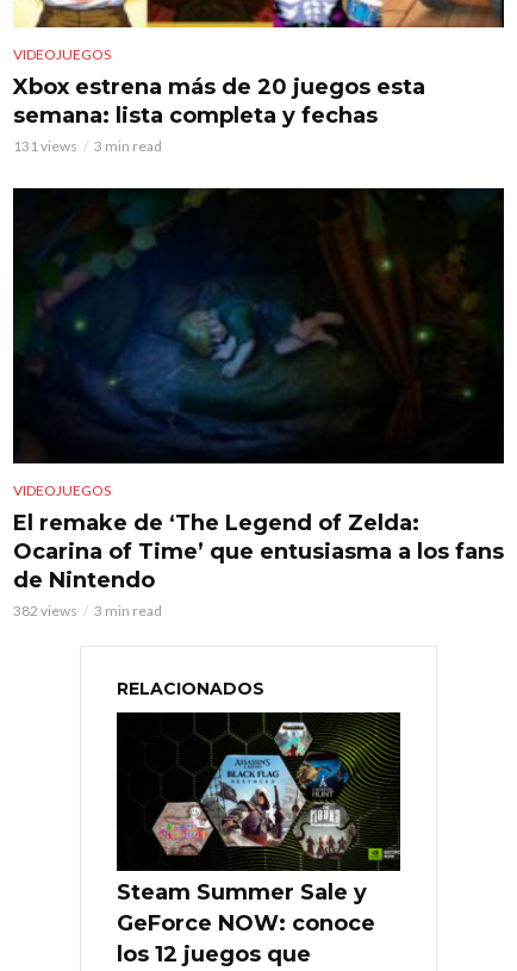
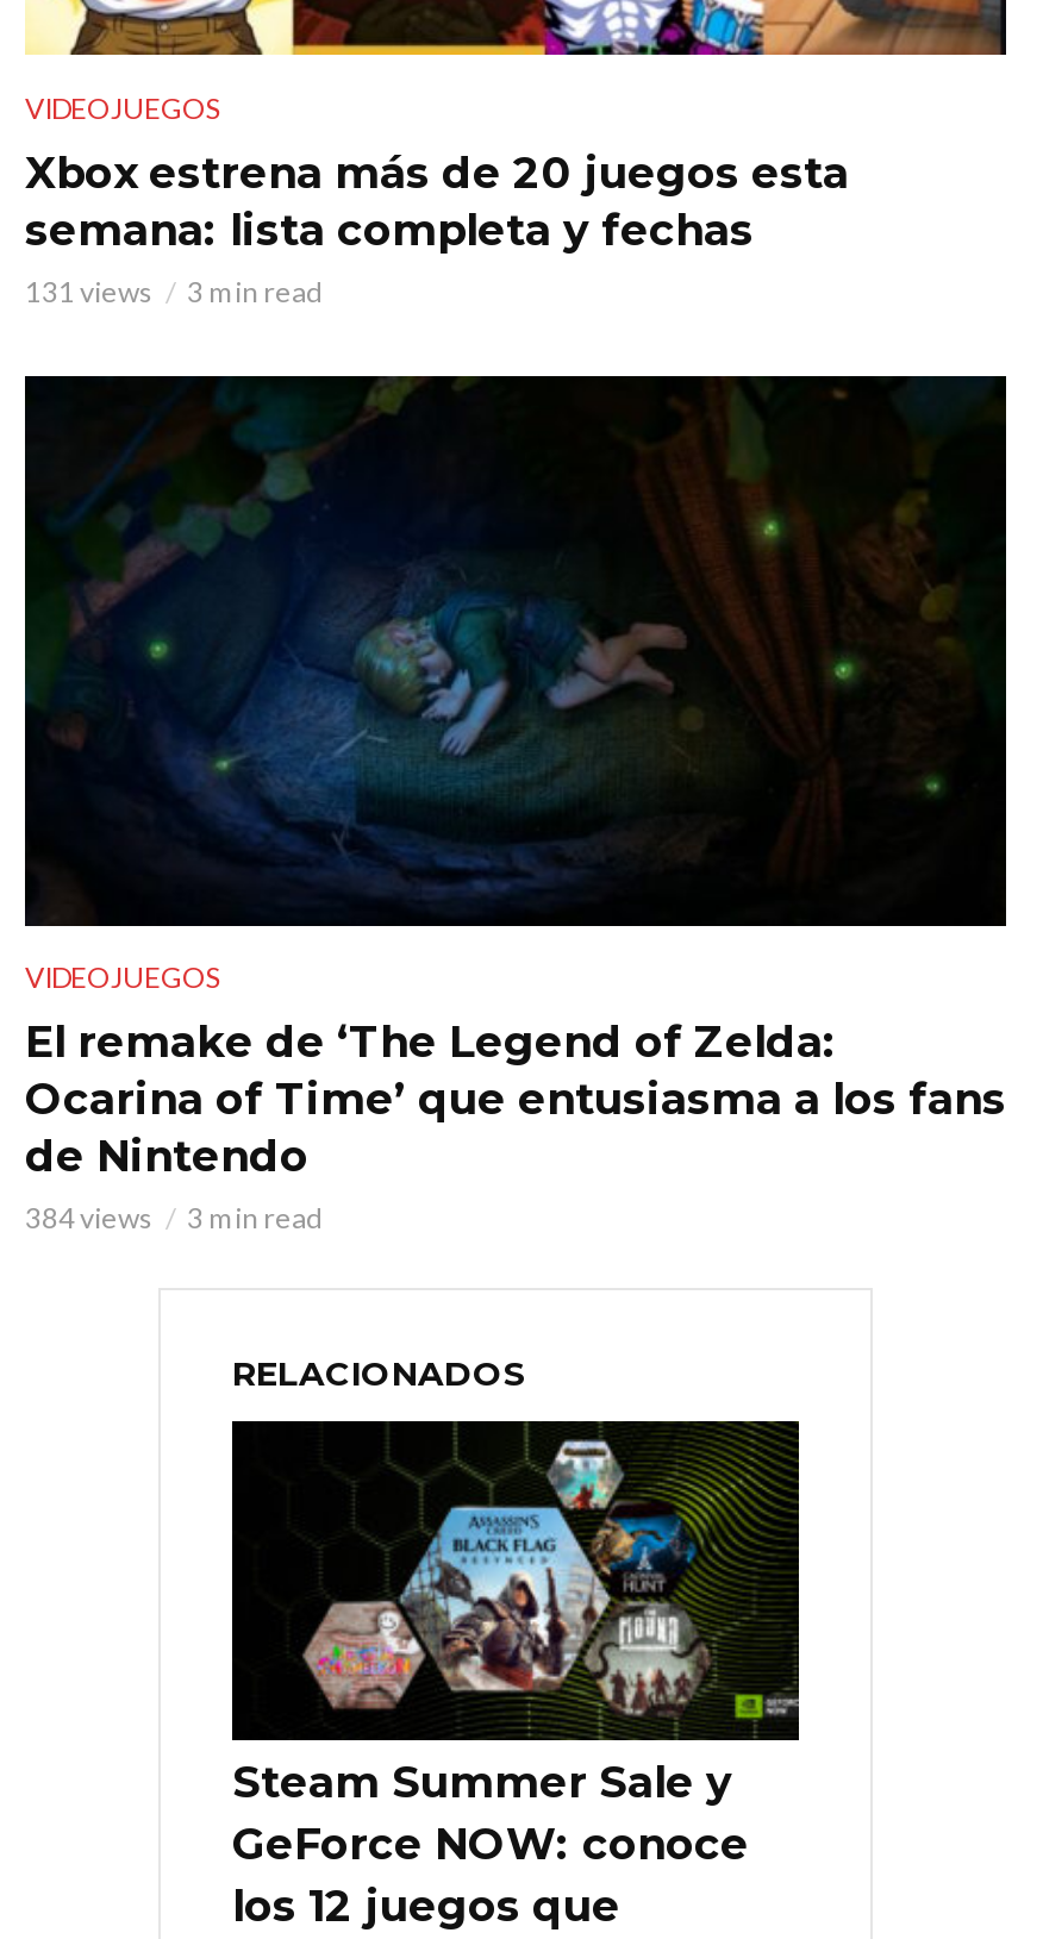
[13,601,162,619] 382 views 3 min read -> [25,1201,323,1237] 384 views 3 min read

